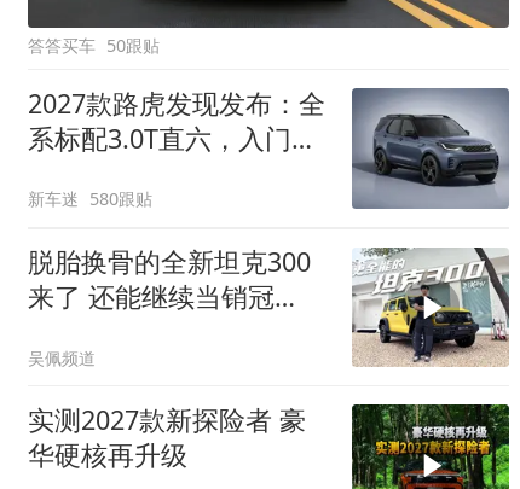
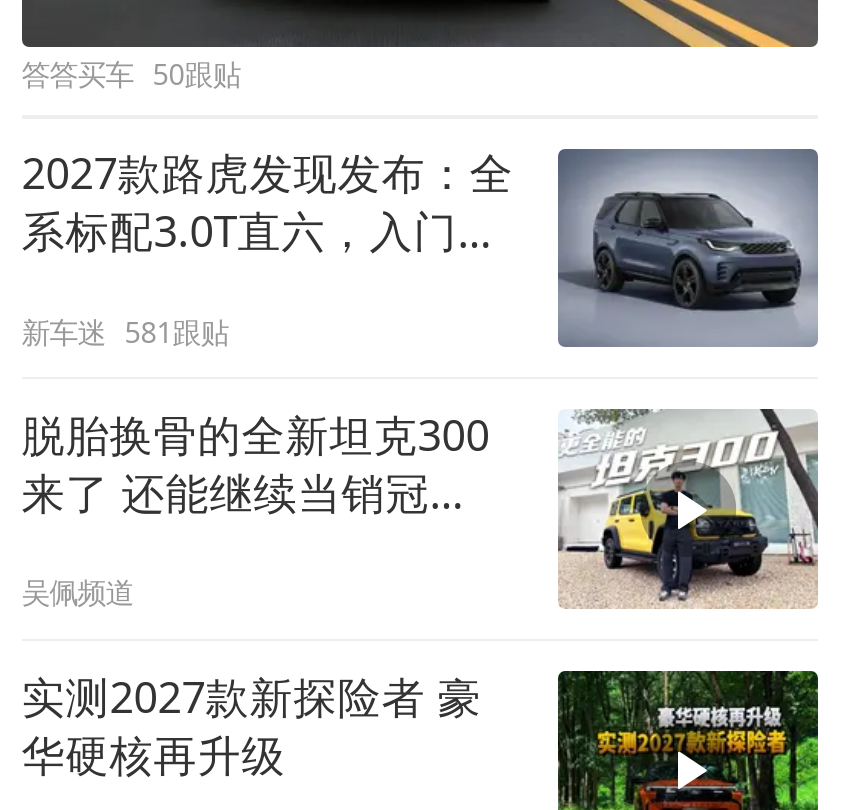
[27,188,153,210] 新车迷 580跟贴 -> [21,313,229,351] 新车迷 581跟贴

